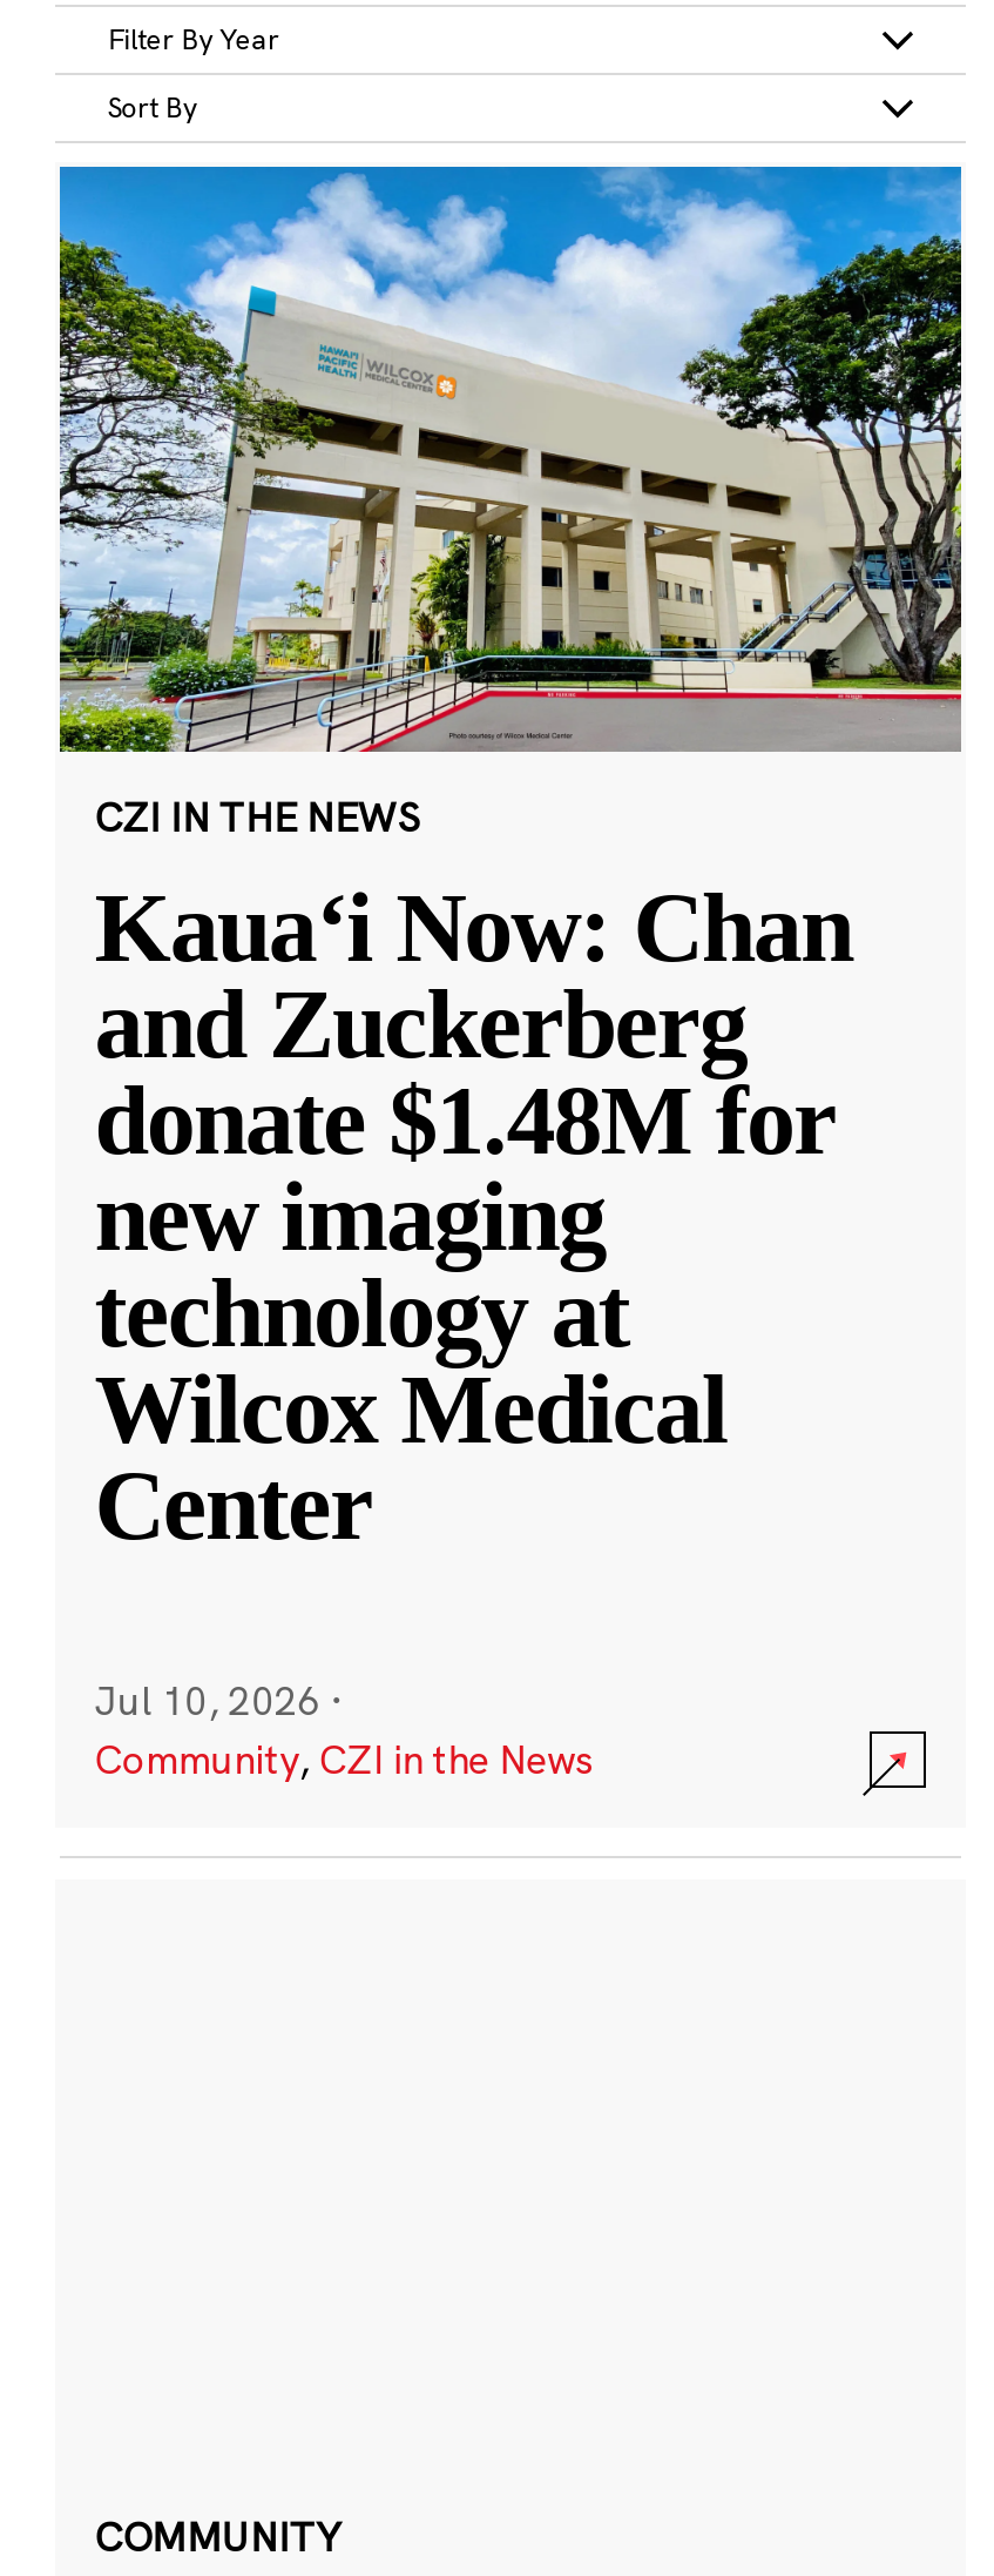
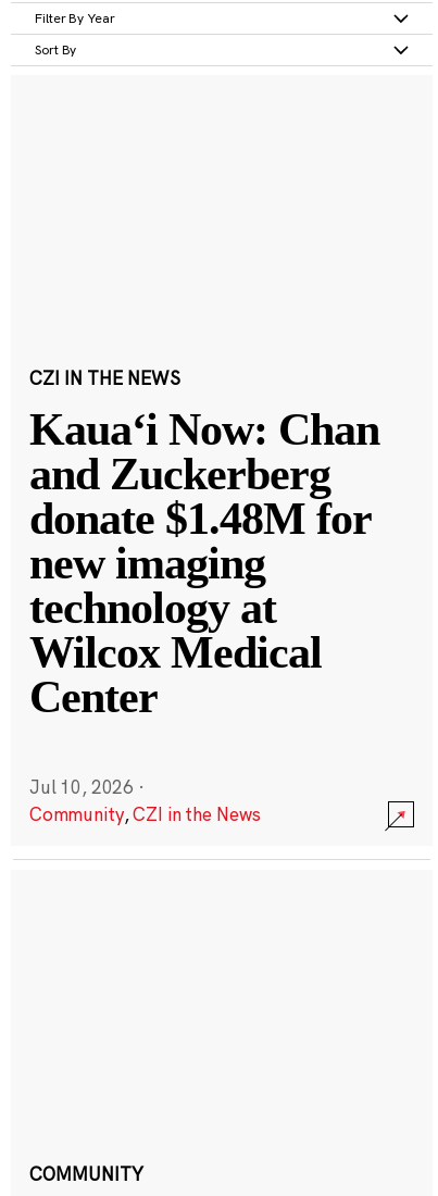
[58,164,963,754] [image] -> none

